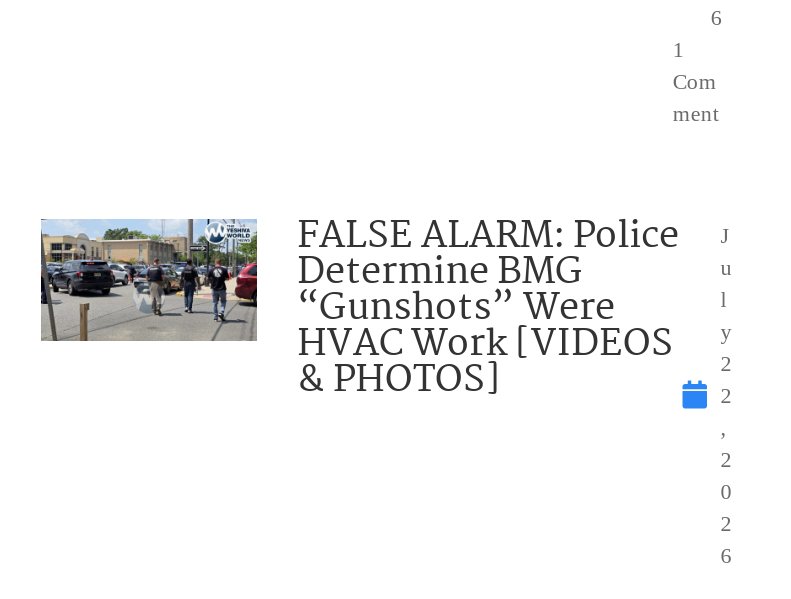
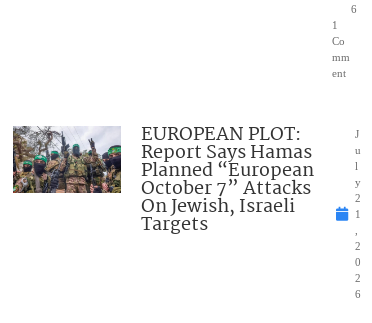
[41,207,679,411] [image] | FALSE ALARM: Police | Determine BMG | “Gunshots” Were | HVAC Work [VIDEOS | & PHOTOS] -> [12,120,314,240] [image] | EUROPEAN PLOT: | Report Says Hamas | Planned “European | October 7” Attacks | On Jewish, Israeli | Targets
[721,383,733,407] 2 -> [355,208,361,220] 1

